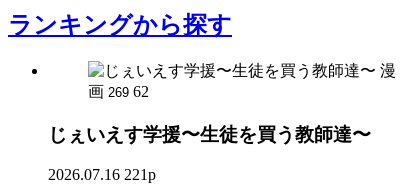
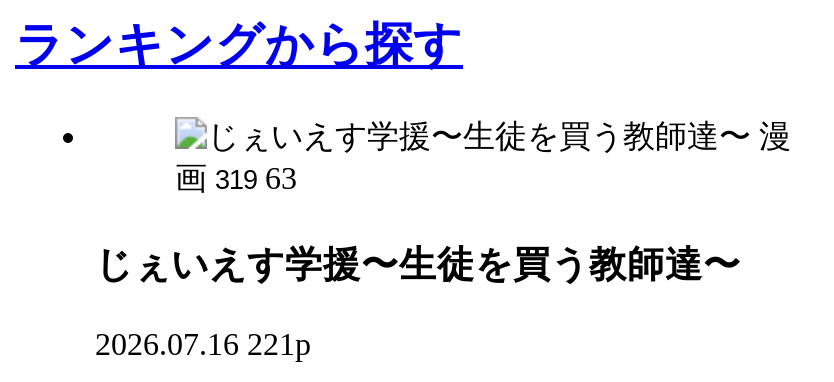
[88,83,149,100] 画 269 62 -> [175,161,297,195] 画 319 63

